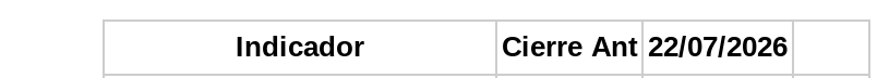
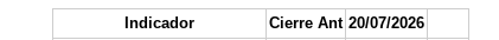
[502,30,788,63] Cierre Ant 22/07/2026 -> [269,14,424,32] Cierre Ant 20/07/2026

